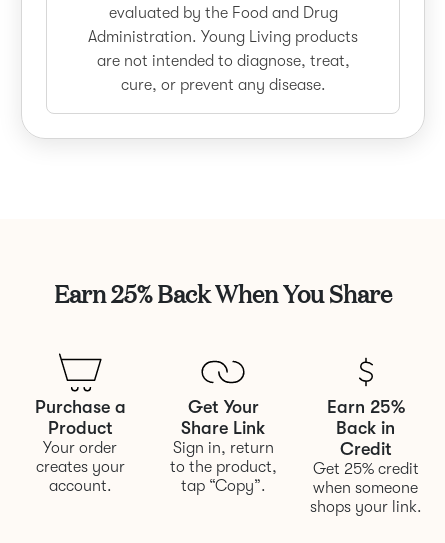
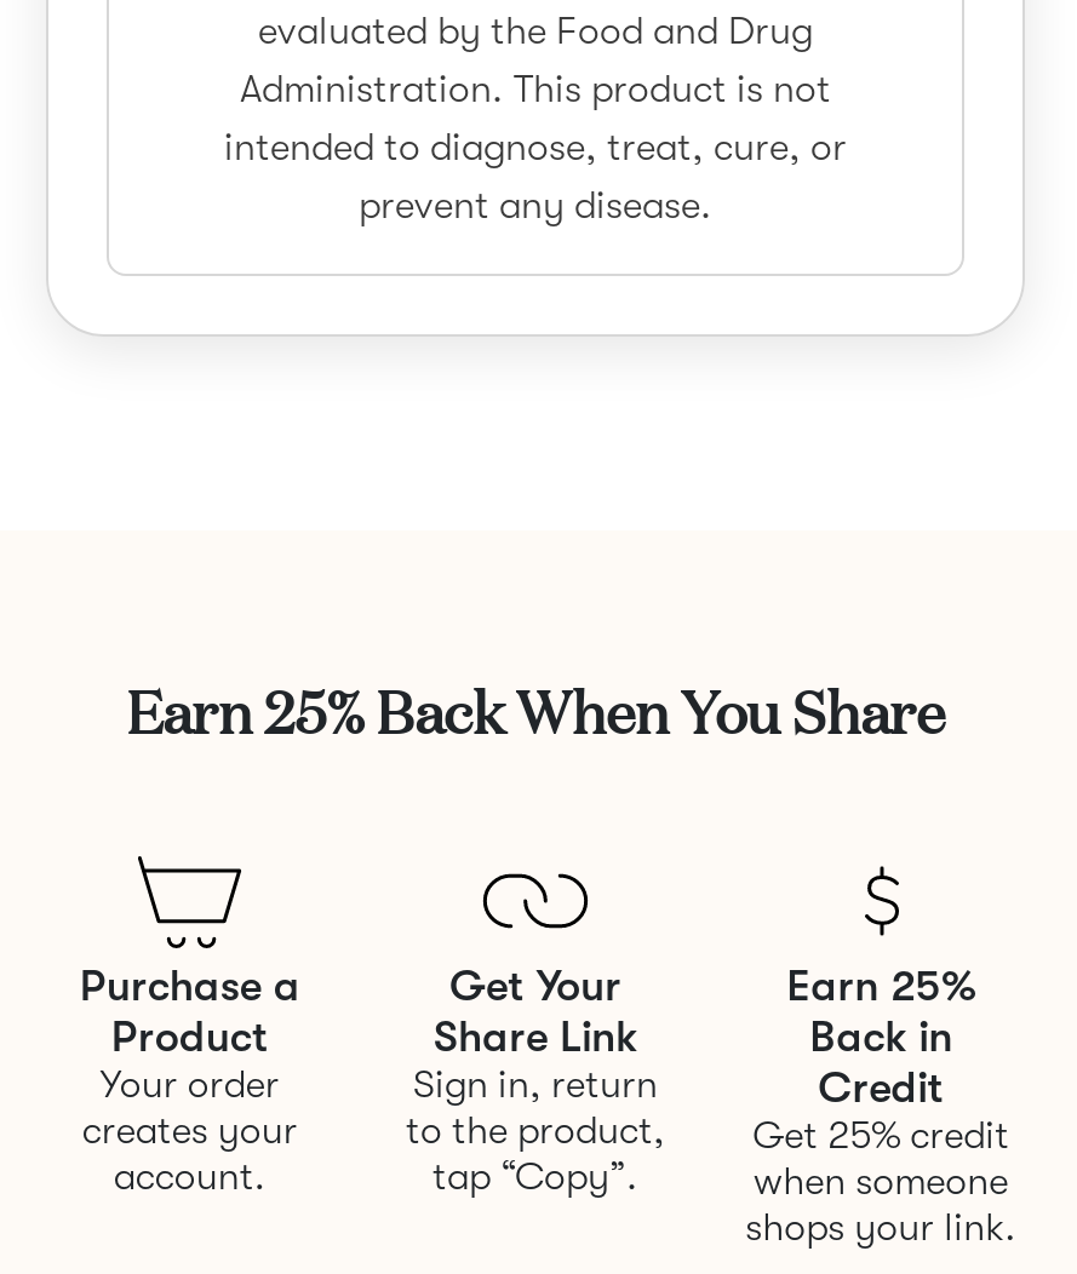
[88,28,358,94] Administration. Young Living products | are not intended to diagnose, treat, | cure, or prevent any disease. -> [224,67,847,227] Administration. This product is not | intended to diagnose, treat, cure, or | prevent any disease.

